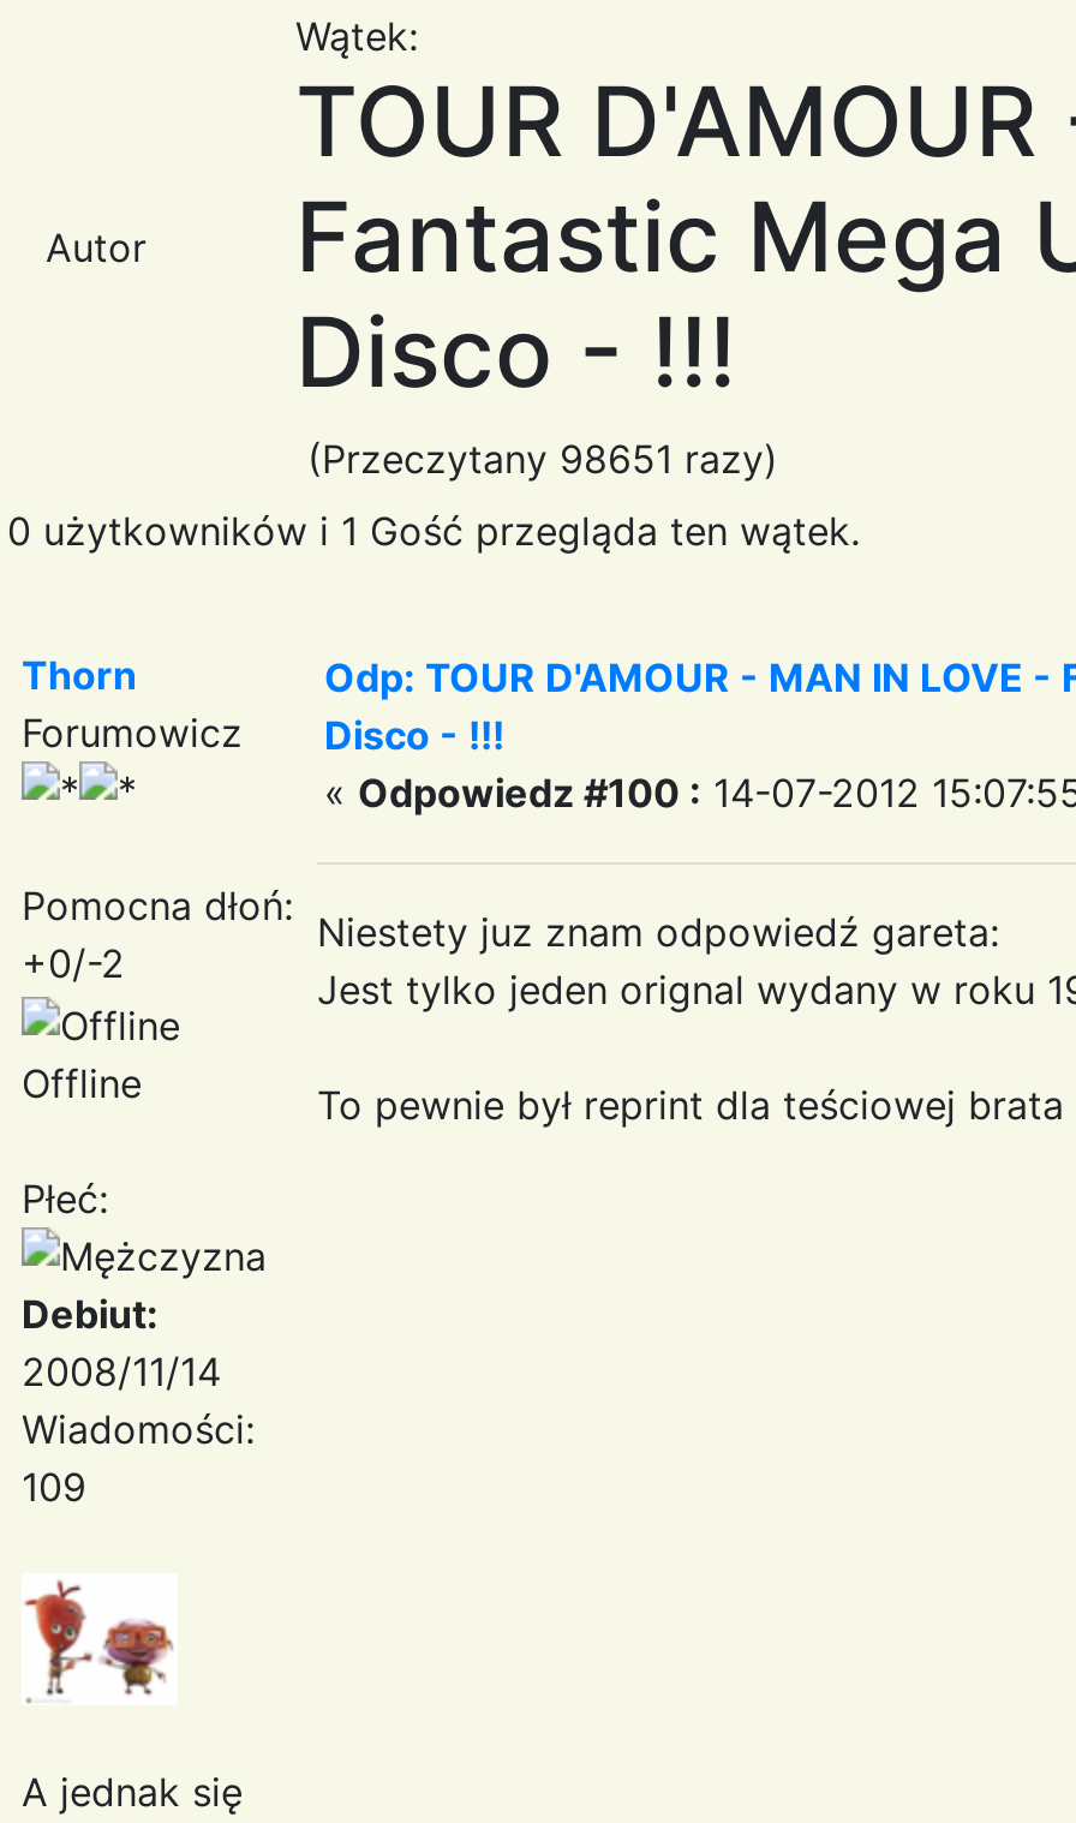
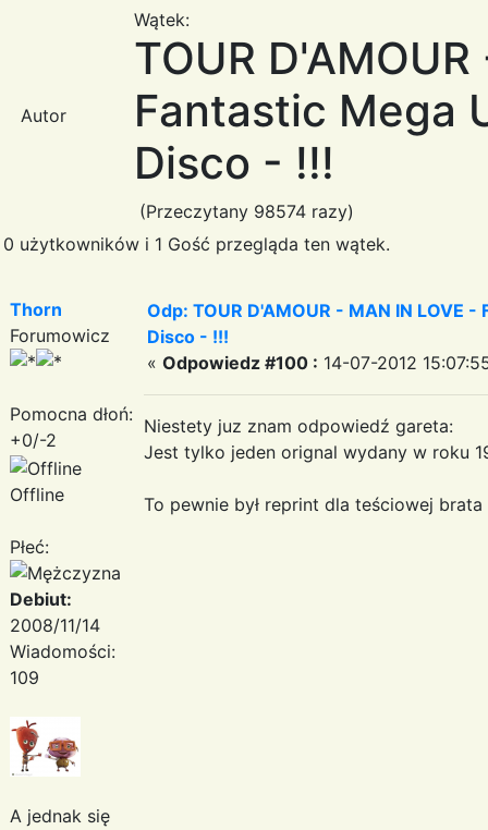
[295,434,778,482] (Przeczytany 98651 razy) -> [134,200,354,222] (Przeczytany 98574 razy)

